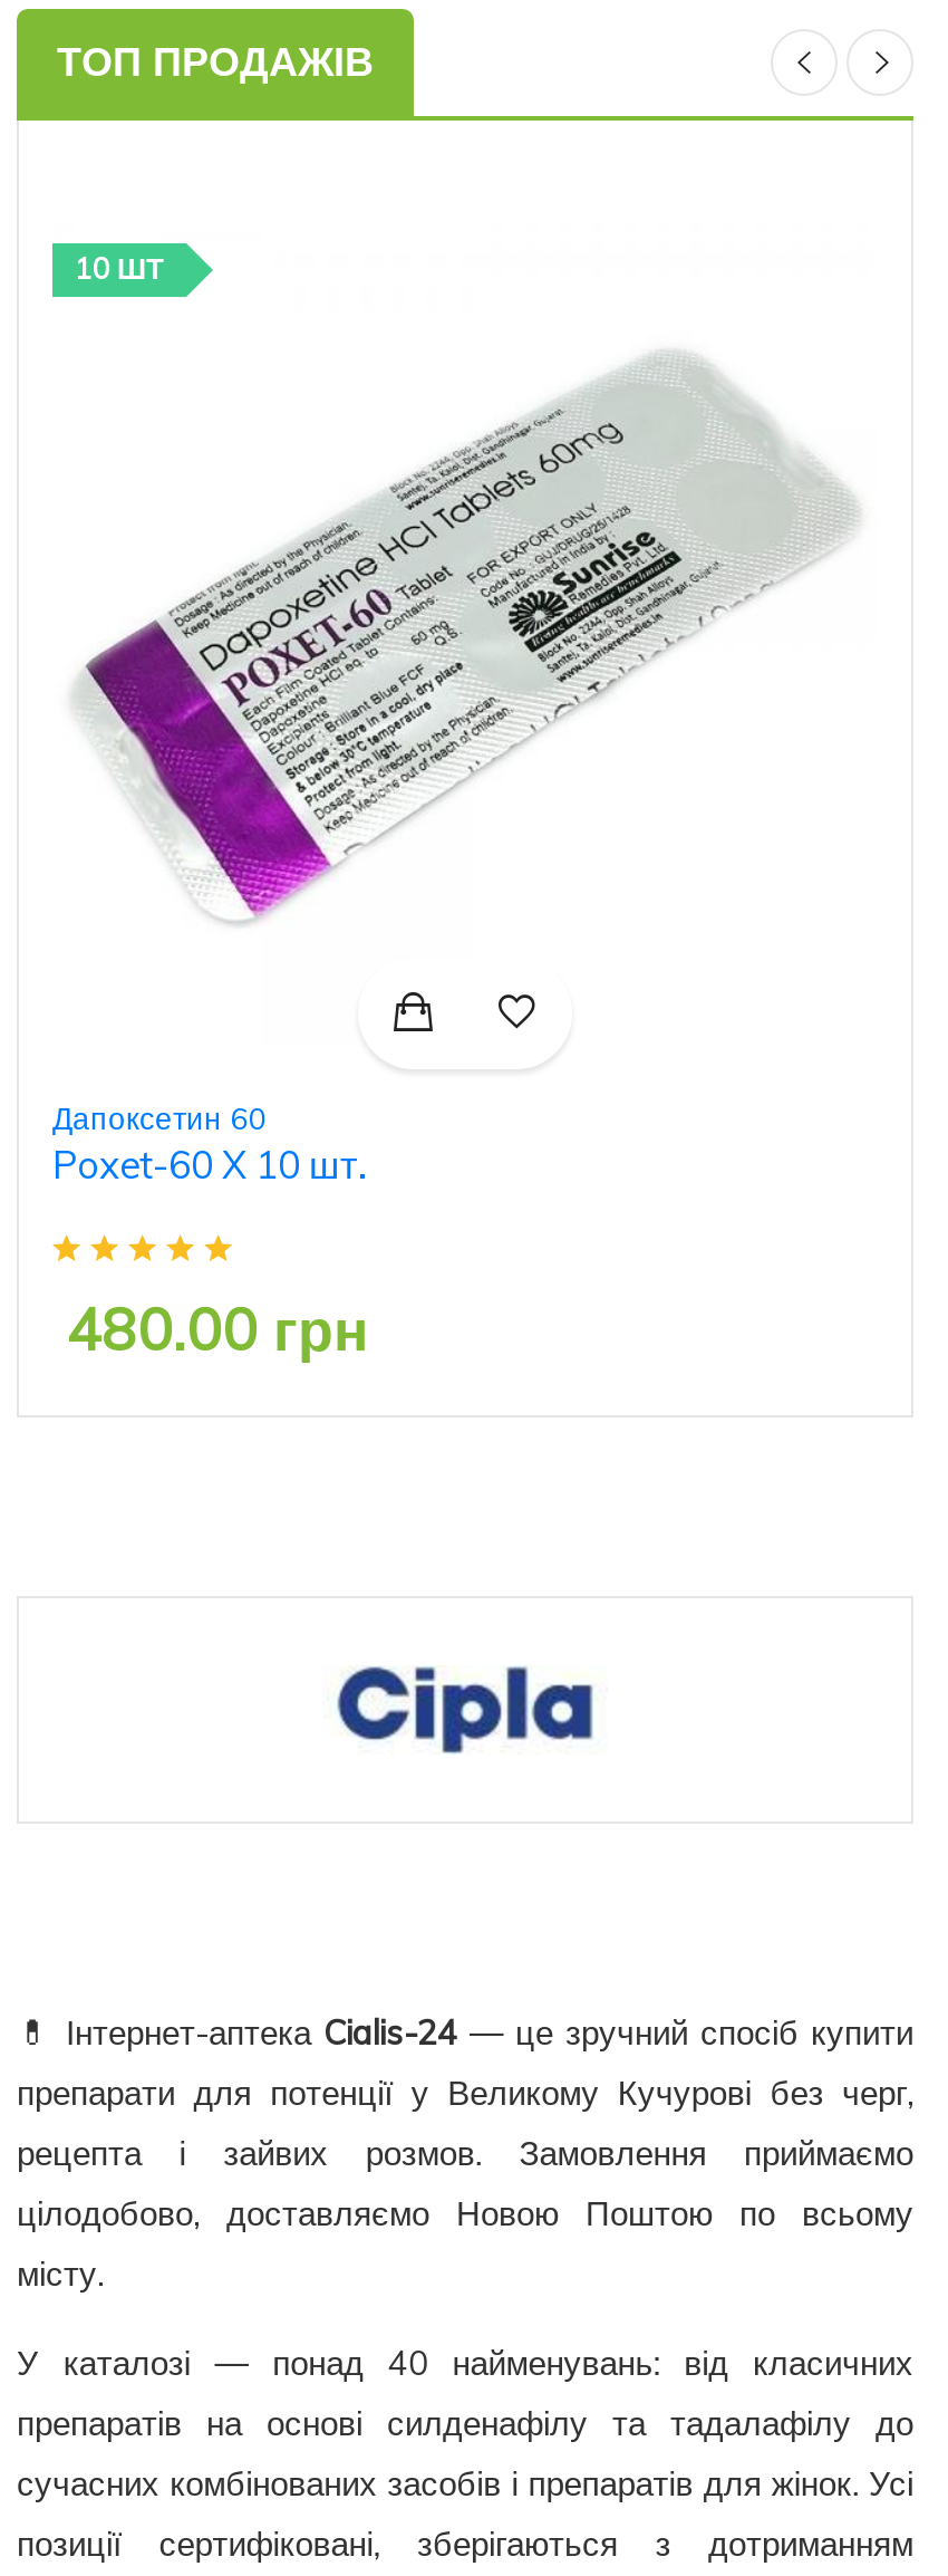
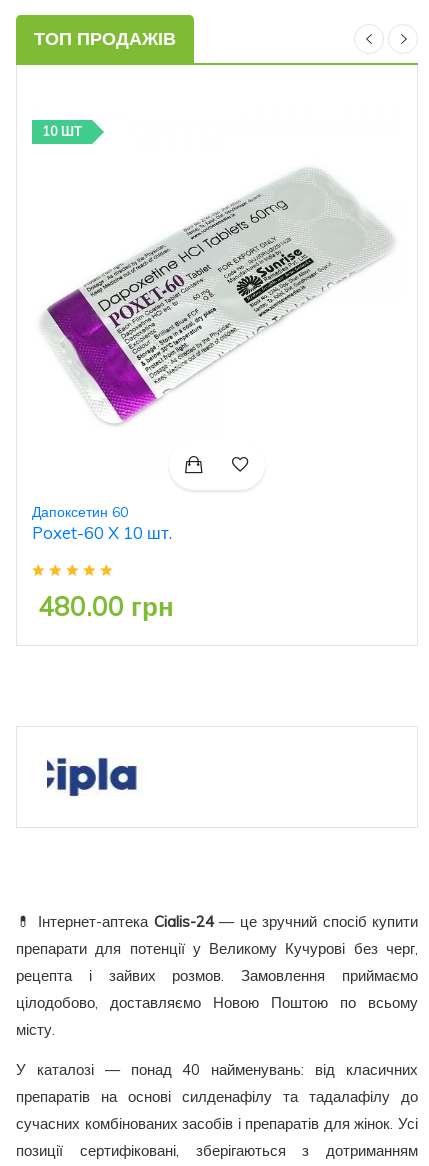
none -> [46,757,138,797] [image]
[336,1665,594,1755] [image] -> none

